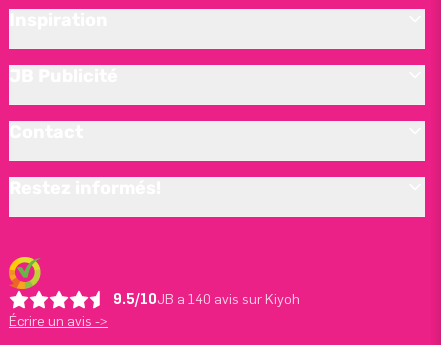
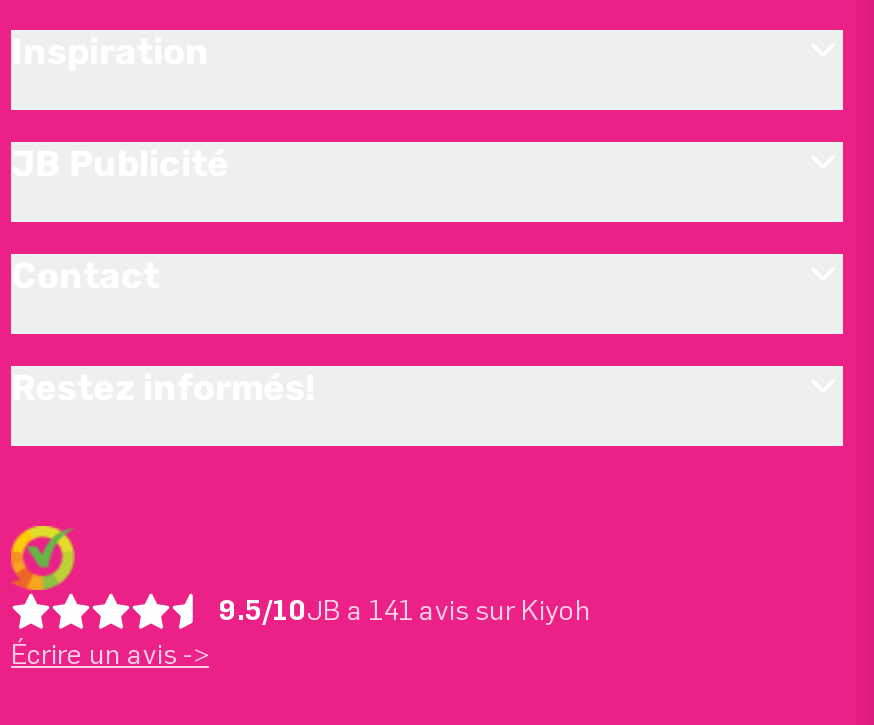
[113,291,300,308] 9.5/10JB a 140 avis sur Kiyoh -> [219,594,591,628] 9.5/10JB a 141 avis sur Kiyoh

